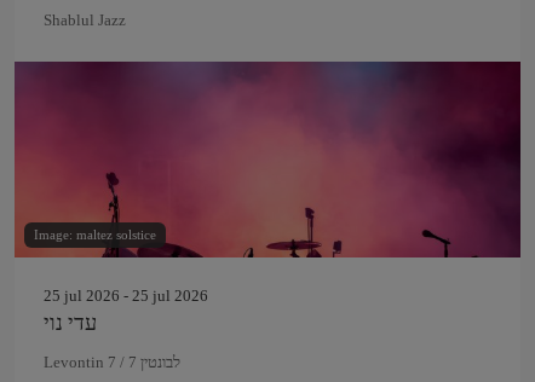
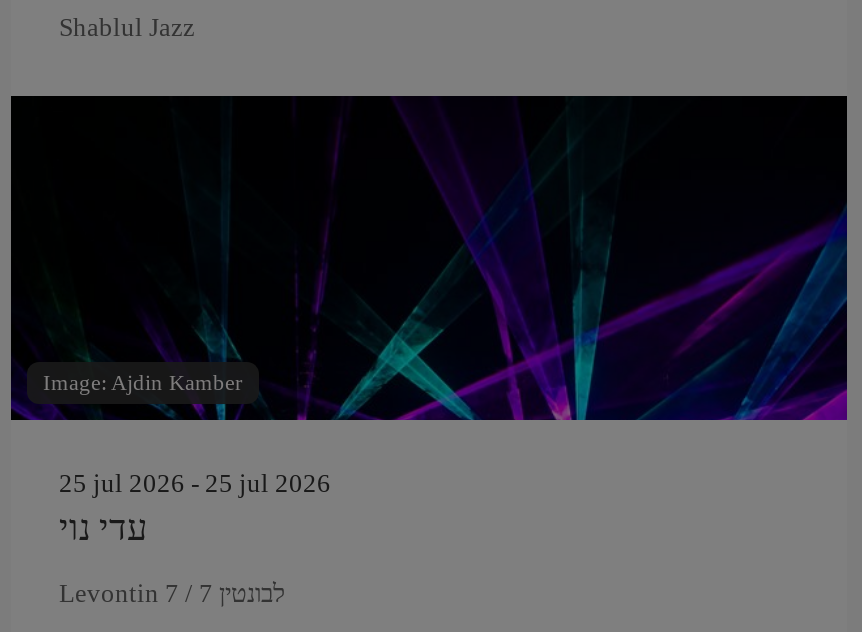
[13,60,522,259] [image] | Image: maltez solstice -> [9,94,849,422] [image] | Image: Ajdin Kamber

